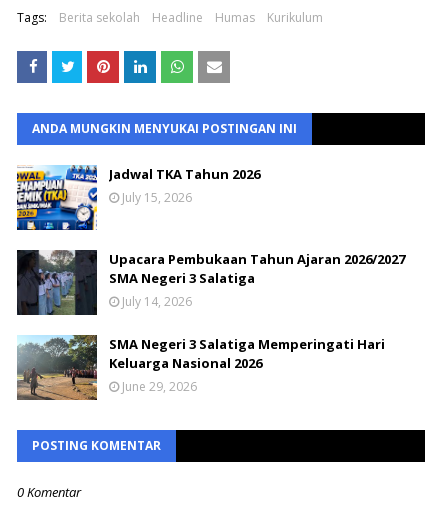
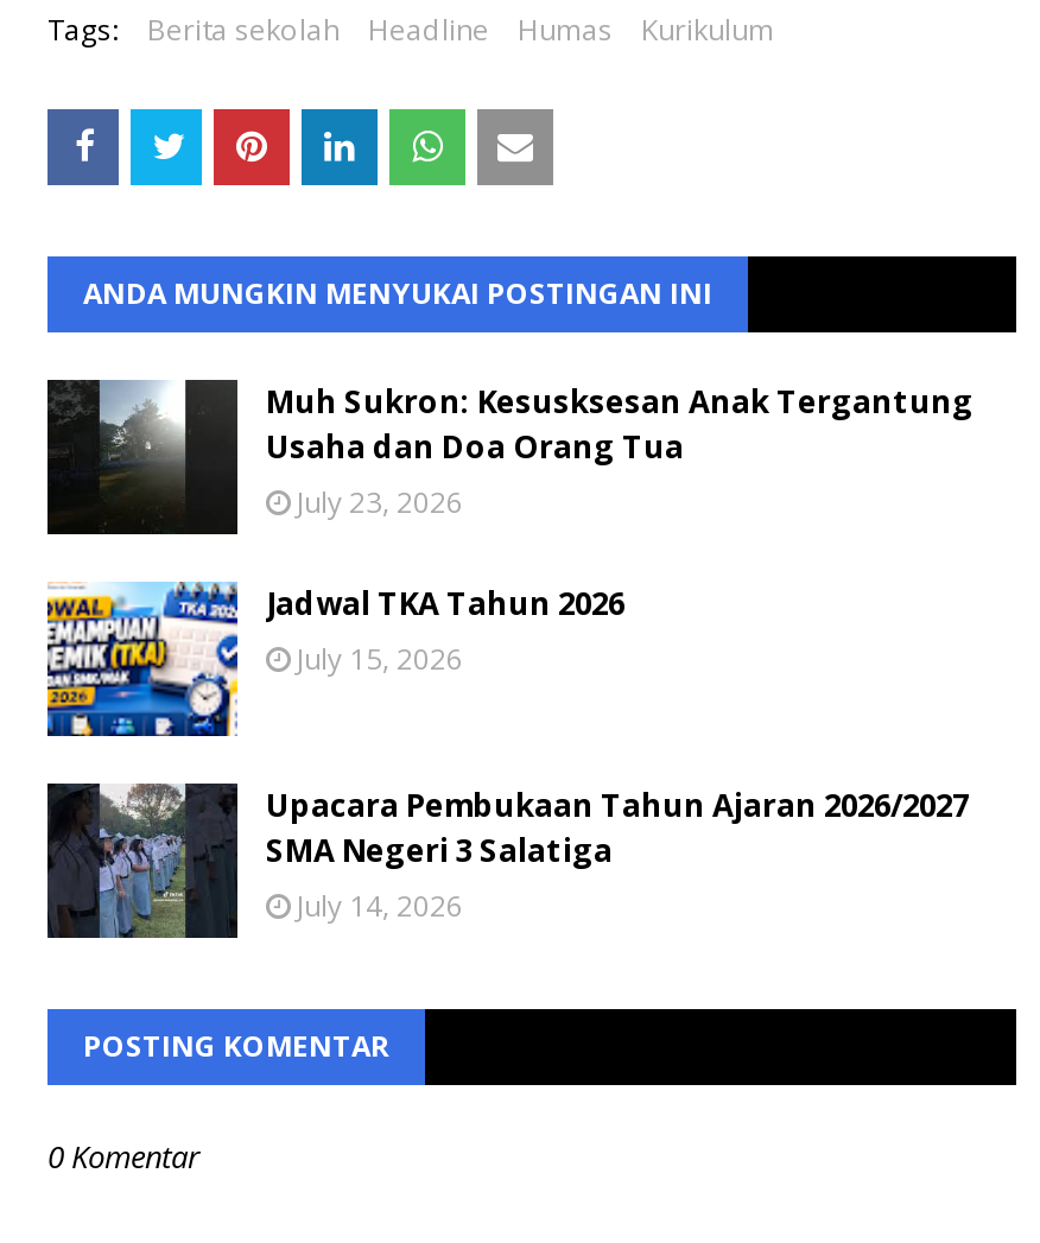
none -> [45,378,974,537] [image] | Muh Sukron: Kesusksesan Anak Tergantung | Usaha dan Doa Orang Tua | July 23, 2026
moved [15,163,405,310] -> [43,577,969,927]: [image] | Jadwal TKA Tahun 2026 | July 15, 2026 | Upacara Pembukaan Tahun Ajaran 2026/2027 | SMA Negeri 3 Salatiga | July 14, 2026
[16,335,385,401] [image] | SMA Negeri 3 Salatiga Memperingati Hari | Keluarga Nasional 2026 | June 29, 2026 -> none

